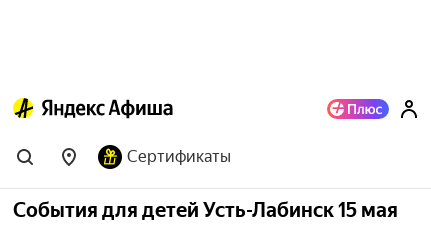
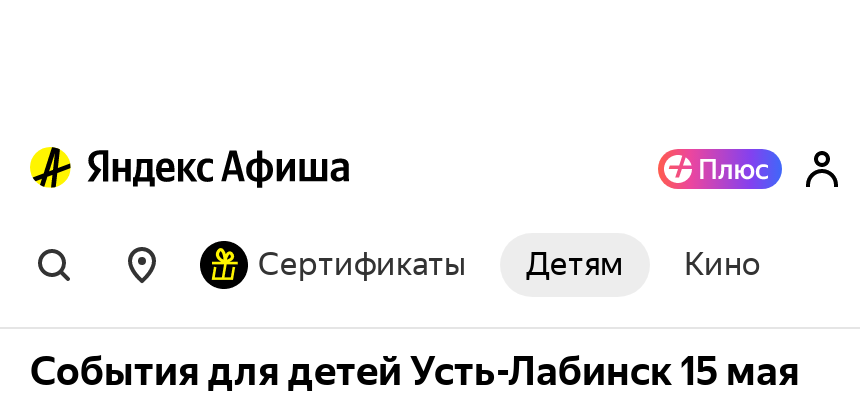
none -> [526,245,760,283] Детям | Кино

